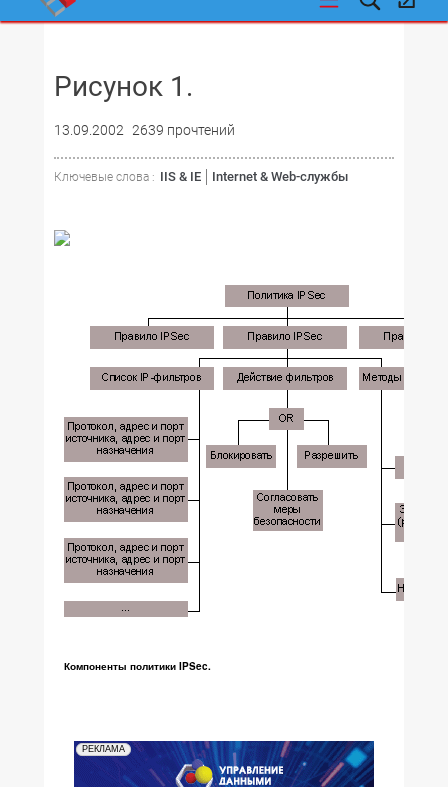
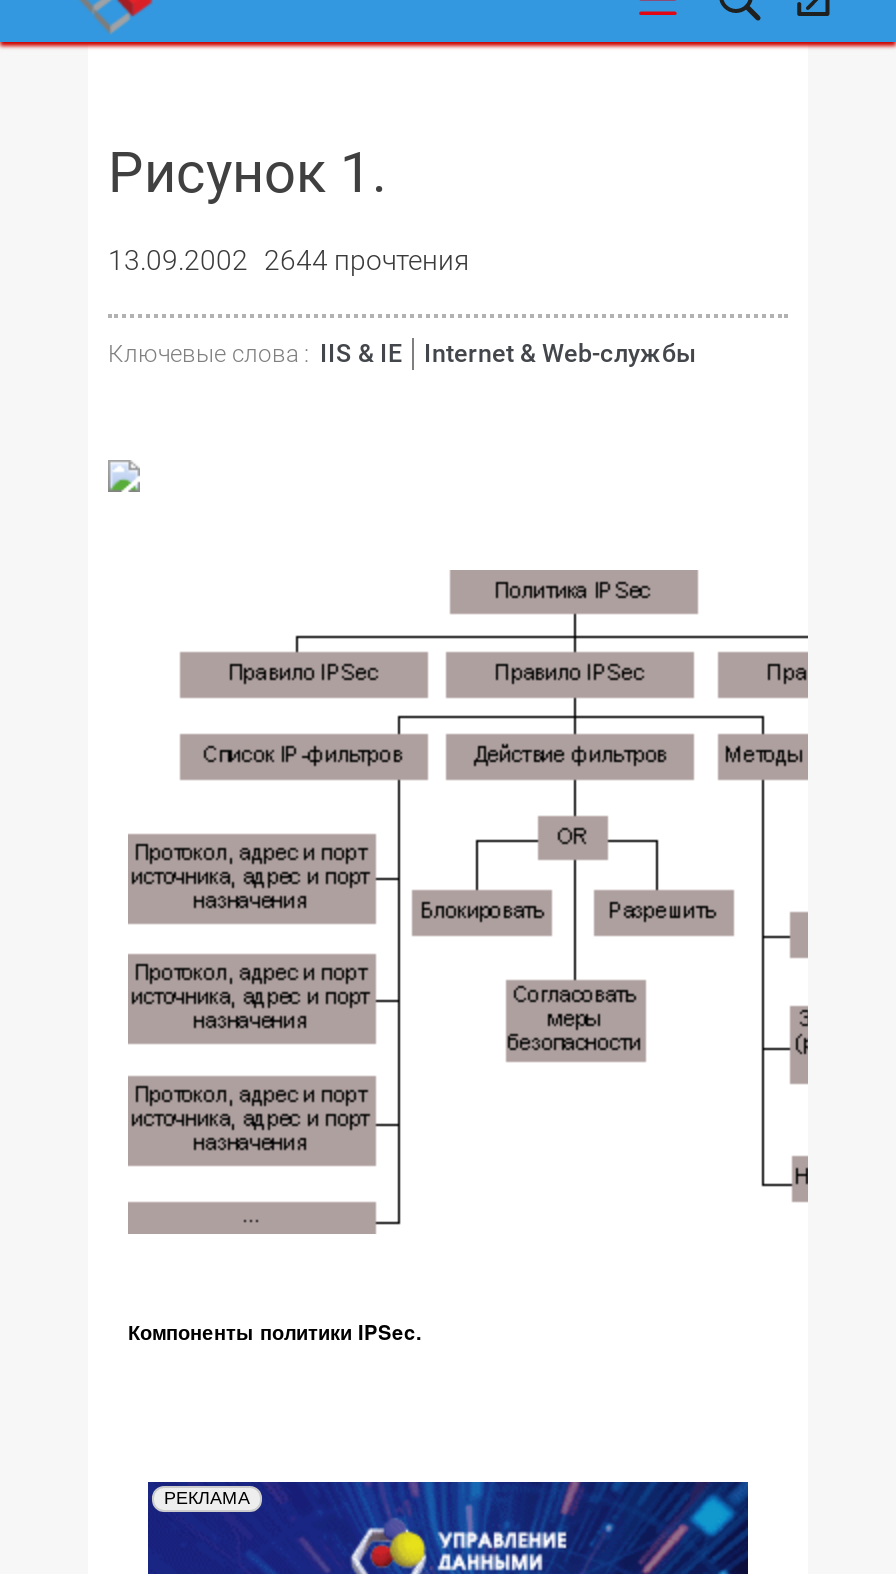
[54,122,235,138] 13.09.2002 2639 прочтений -> [108,244,470,276] 13.09.2002 2644 прочтения

